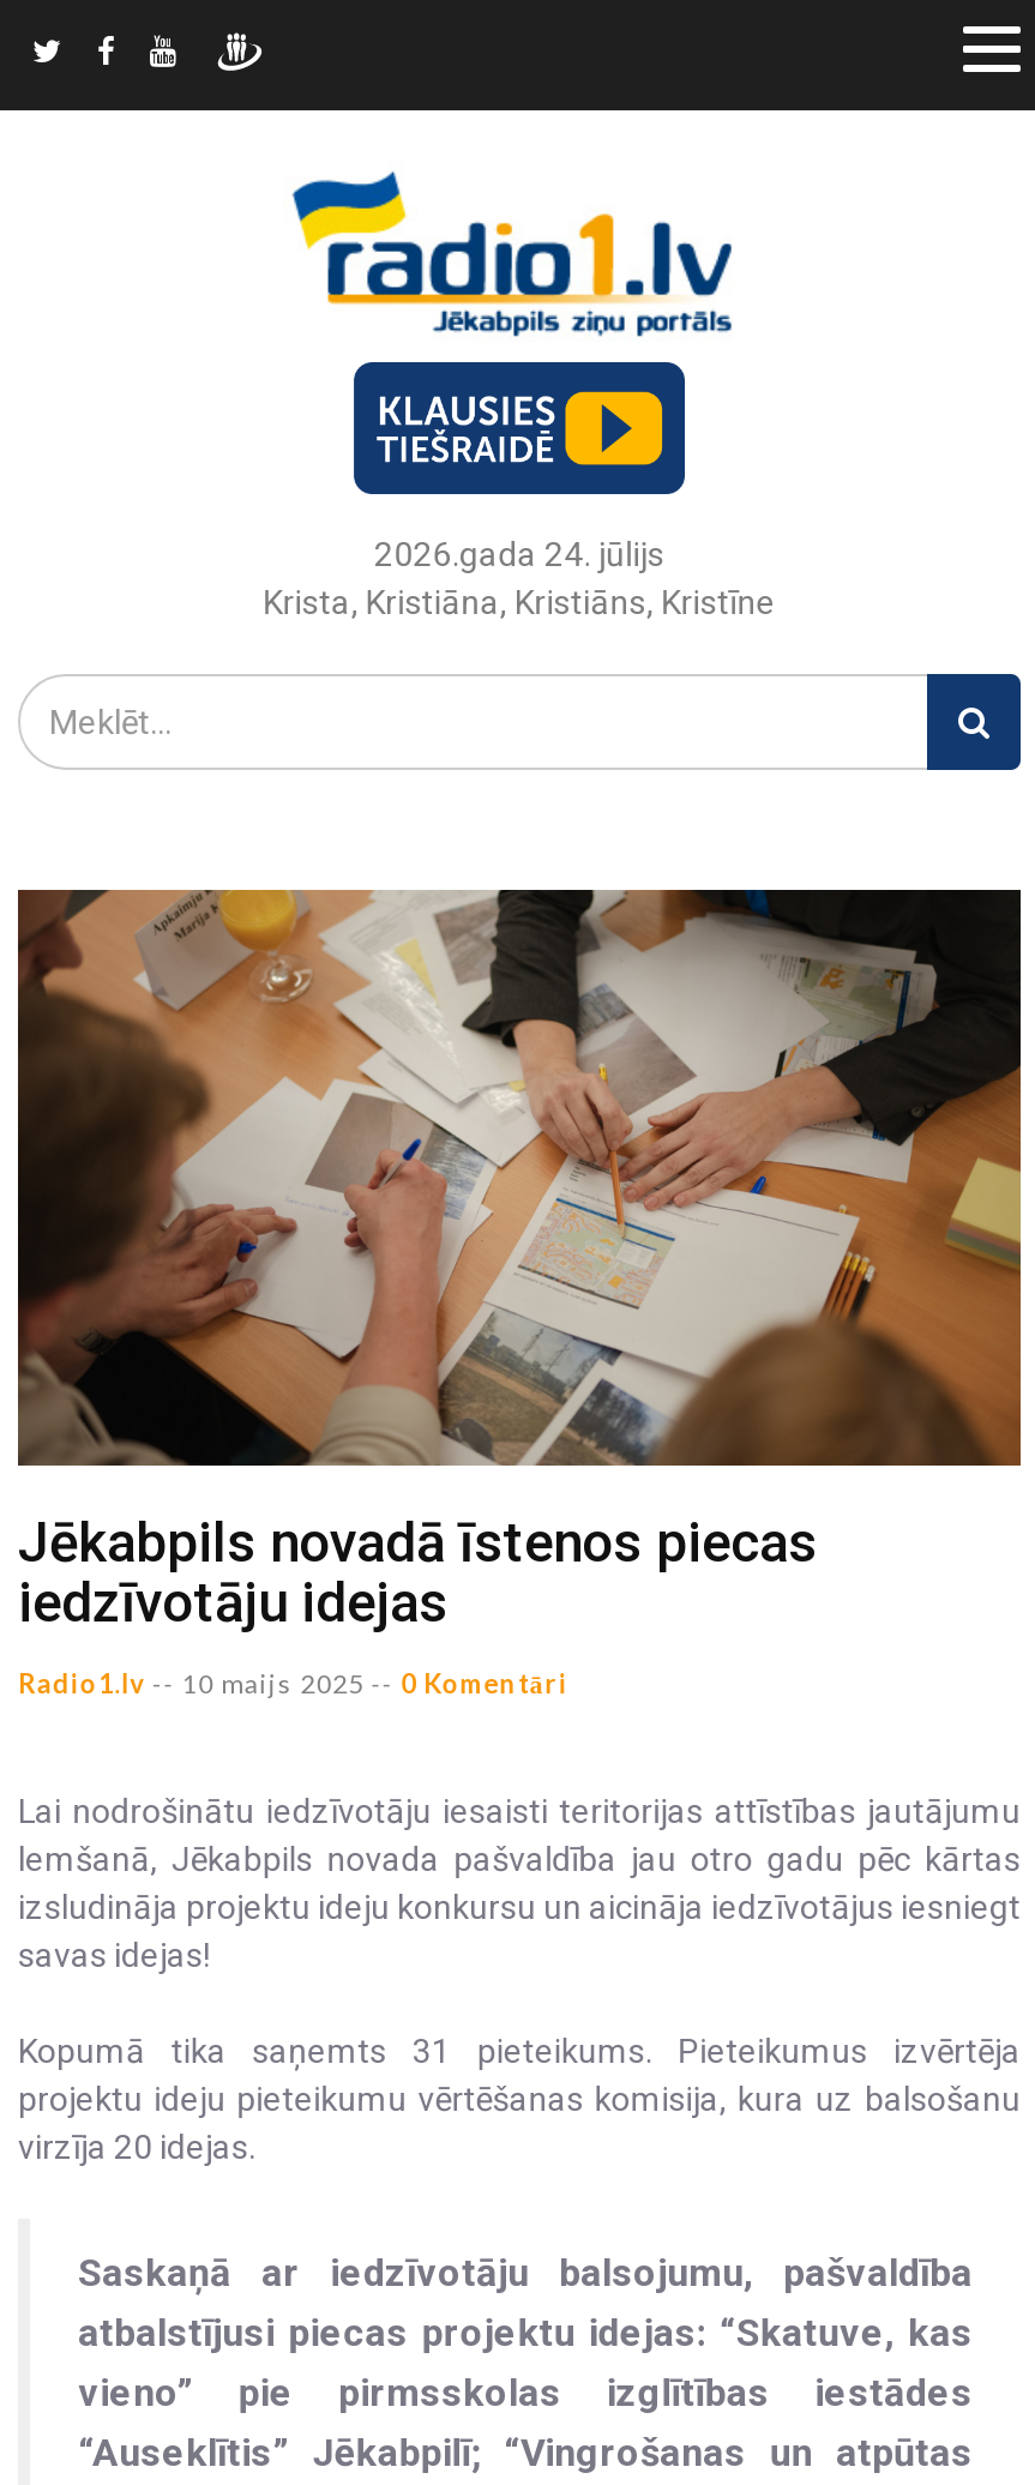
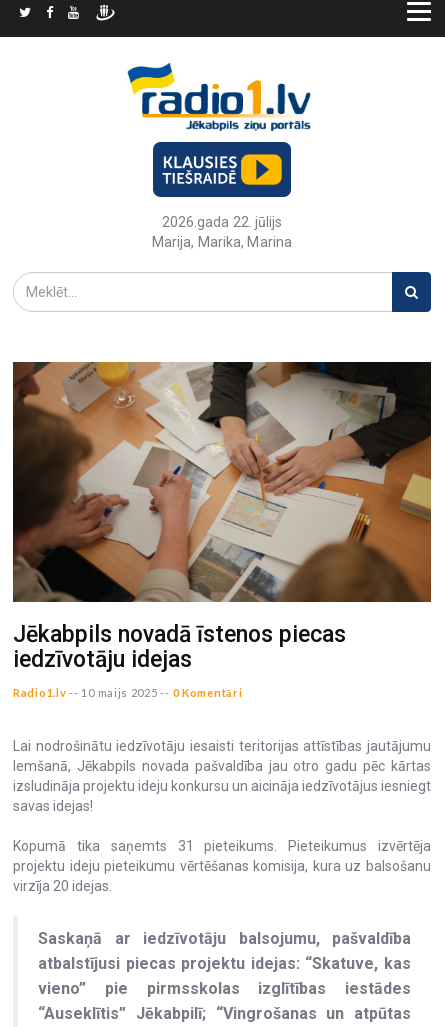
[263,535,776,621] 2026.gada 24. jūlijs | Krista, Kristiāna, Kristiāns, Kristīne -> [152,214,292,250] 2026.gada 22. jūlijs | Marija, Marika, Marina

